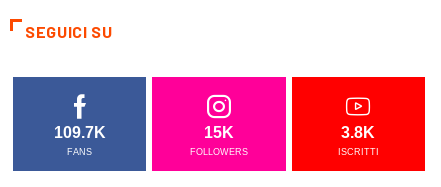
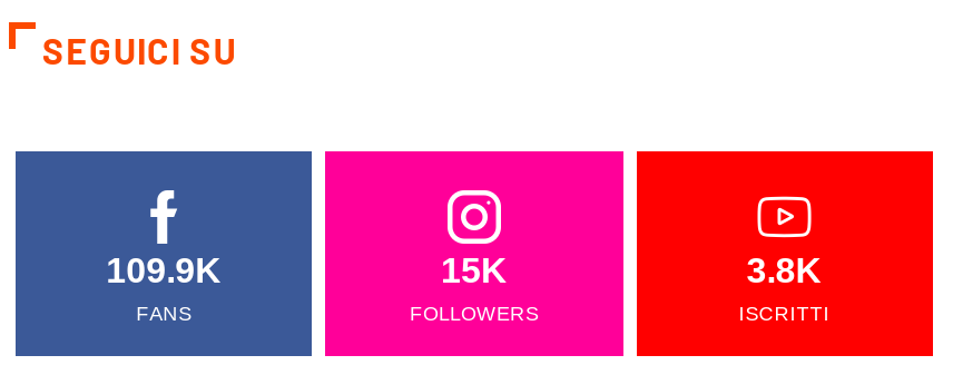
[54,124,106,141] 109.7K -> [106,253,222,291] 109.9K

